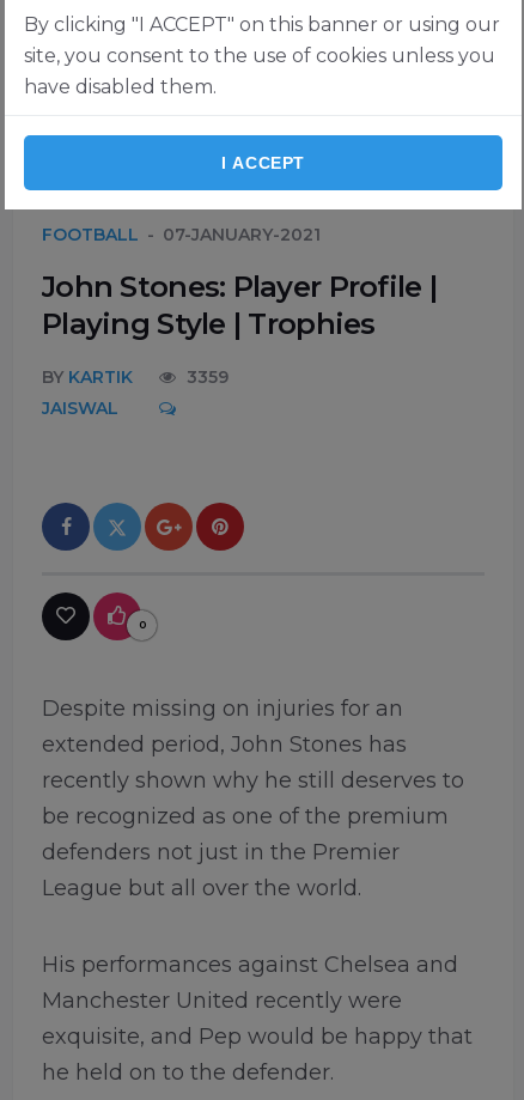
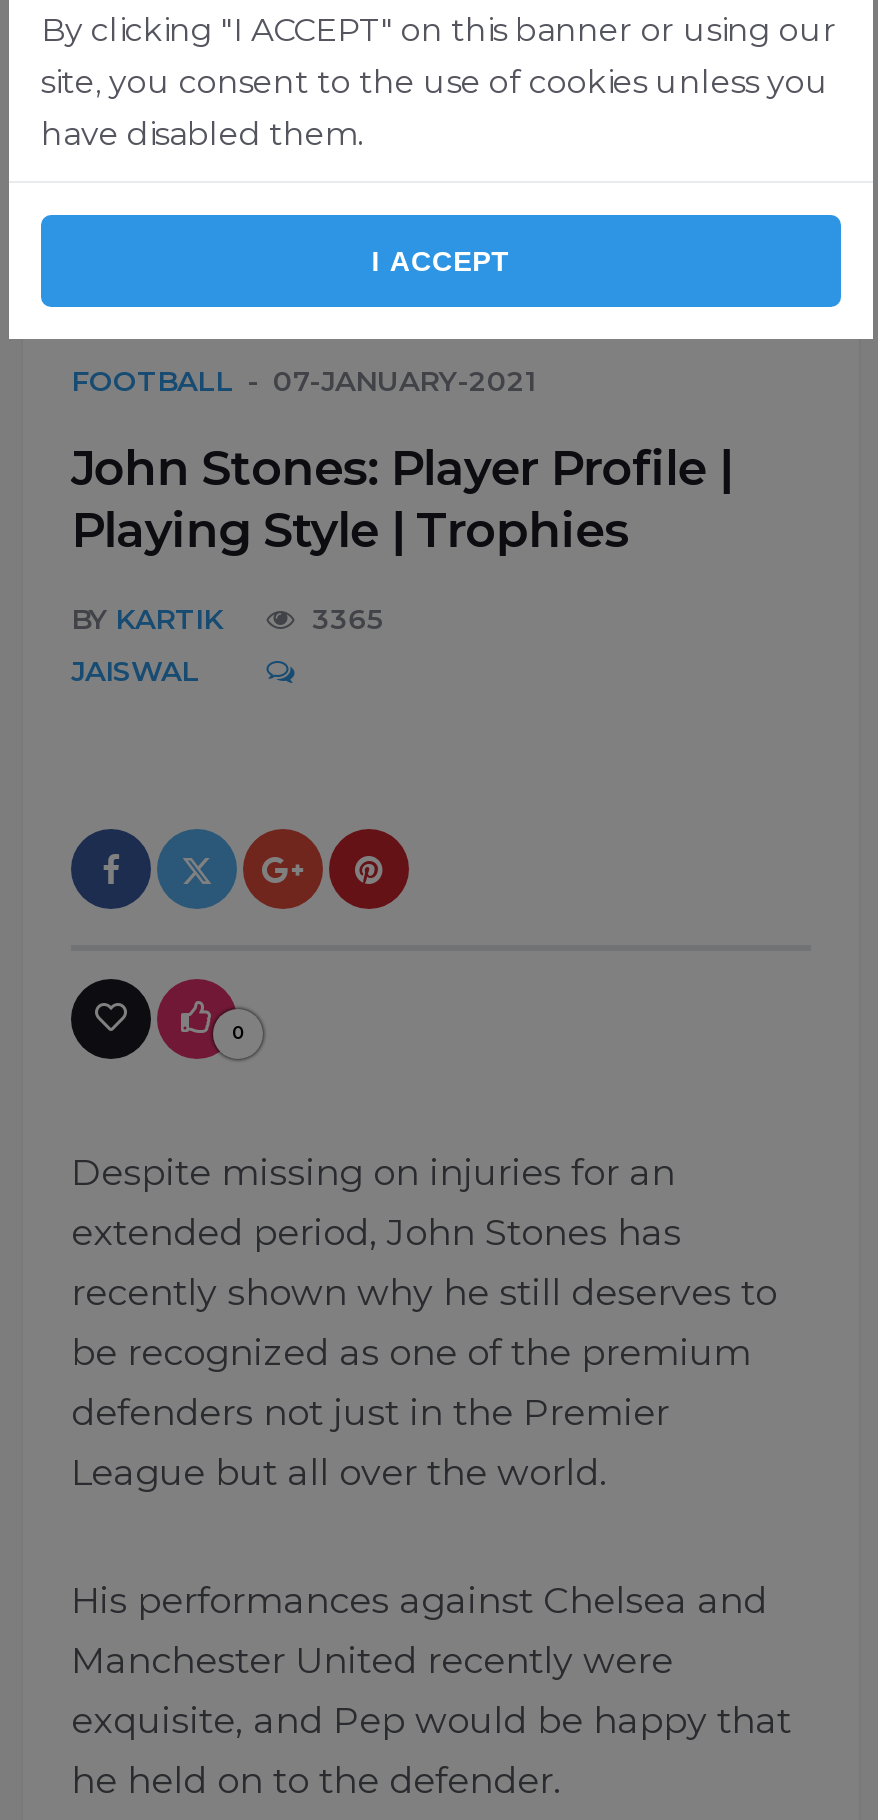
[186,366,228,388] 3359 -> [313,601,383,637] 3365

